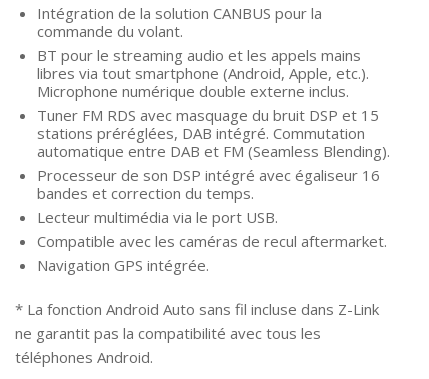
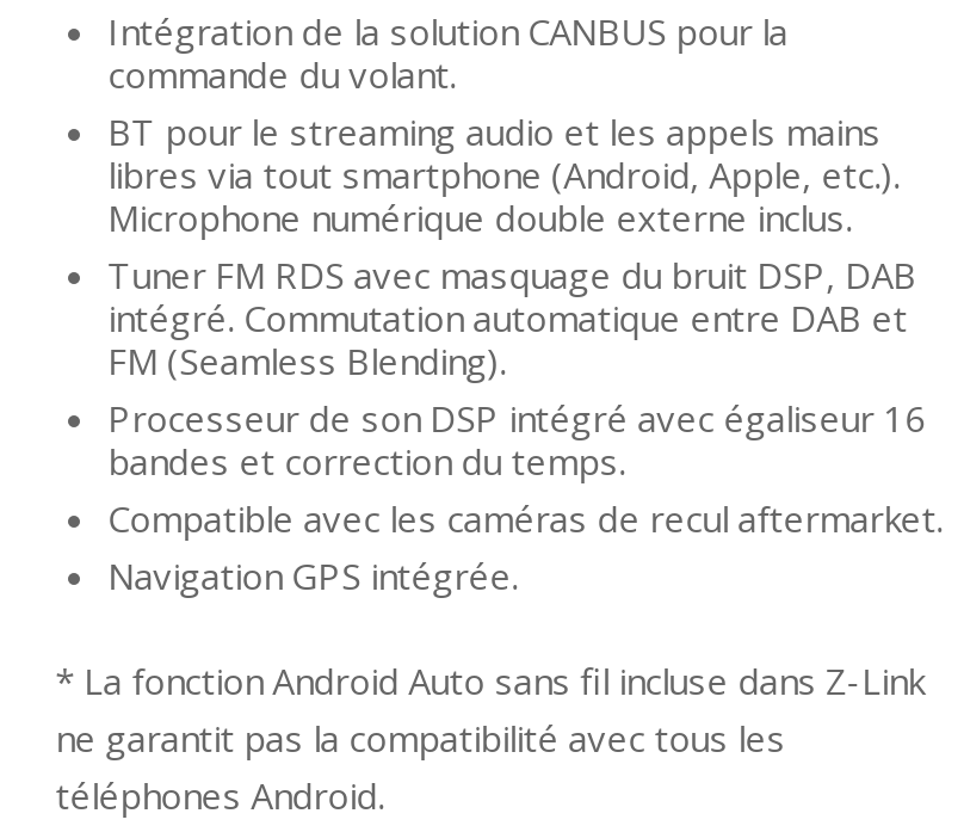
[37,105,390,161] Tuner FM RDS avec masquage du bruit DSP et 15 | stations préréglées, DAB intégré. Commutation | automatique entre DAB et FM (Seamless Blending). -> [108,251,917,385] Tuner FM RDS avec masquage du bruit DSP, DAB | intégré. Commutation automatique entre DAB et | FM (Seamless Blending).
[37,207,278,227] Lecteur multimédia via le port USB. -> none

